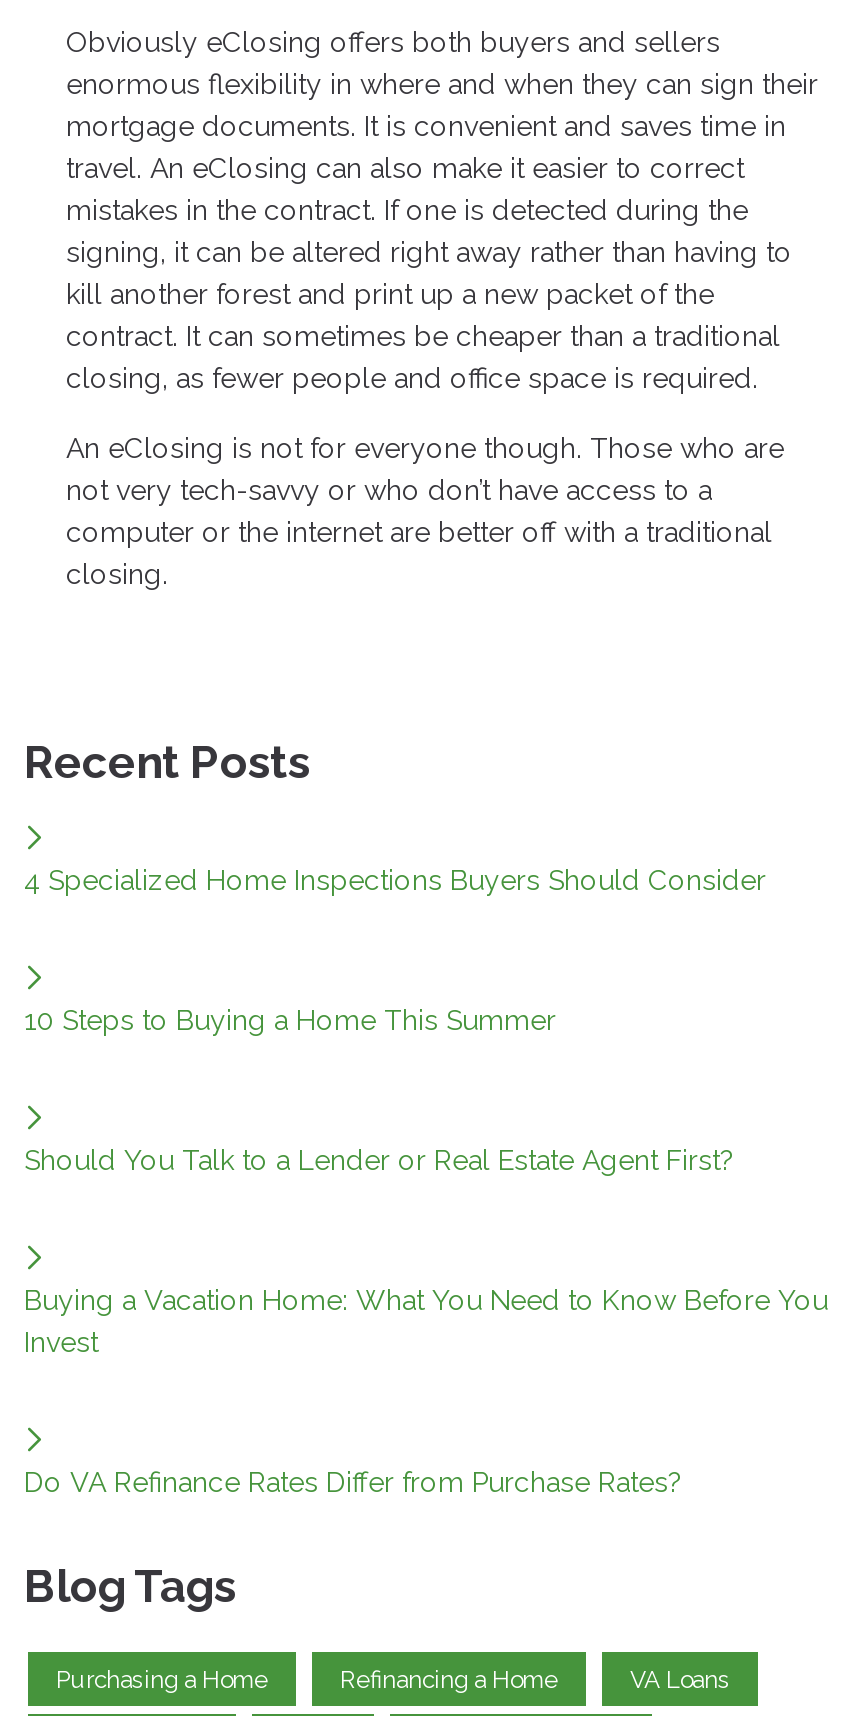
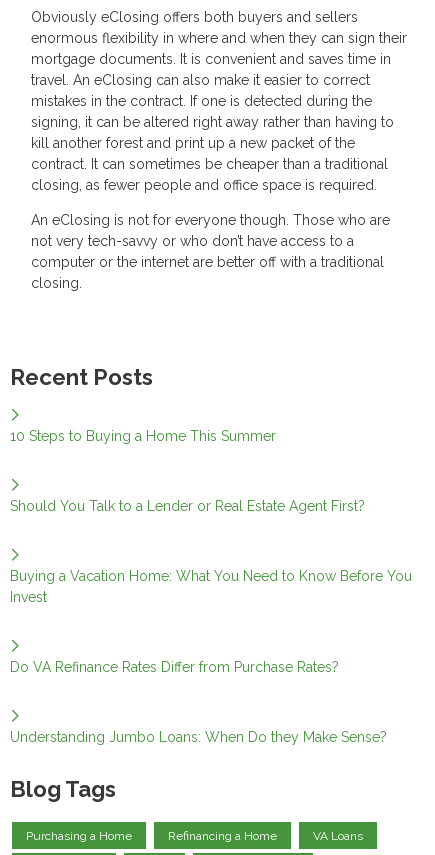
[24,864,766,896] 4 Specialized Home Inspections Buyers Should Consider -> none
moved [24,1004,828,1498] -> [10,428,412,675]: 10 Steps to Buying a Home This Summer | Should You Talk to a Lender or Real Estate Agent First? | Buying a Vacation Home: What You Need to Know Before You | Invest | Do VA Refinance Rates Differ from Purchase Rates?
none -> [10,729,387,745] Understanding Jumbo Loans: When Do they Make Sense?

